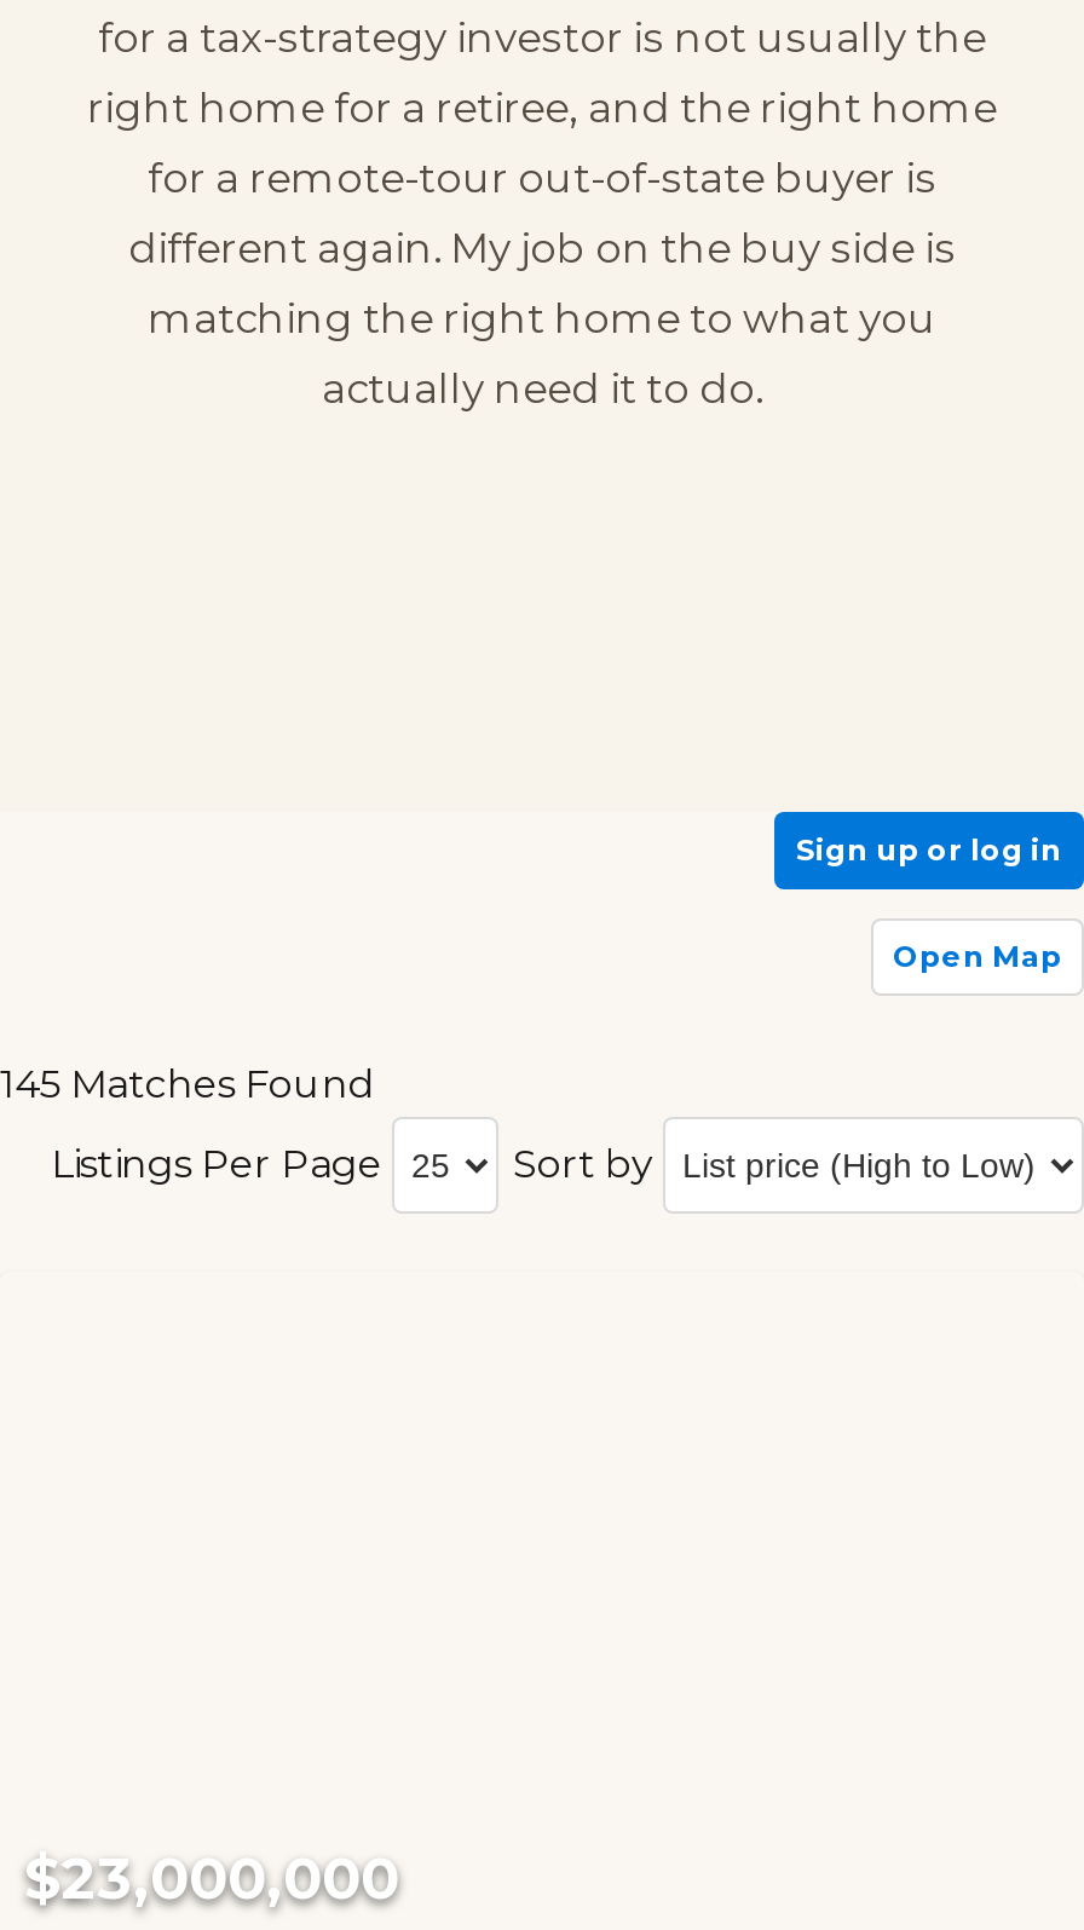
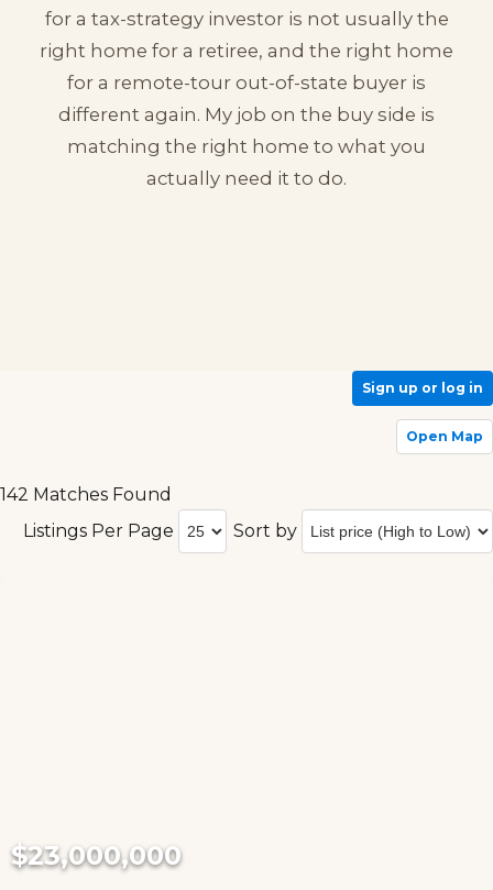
[0,1061,375,1107] 145 Matches Found -> [0,484,172,505] 142 Matches Found

